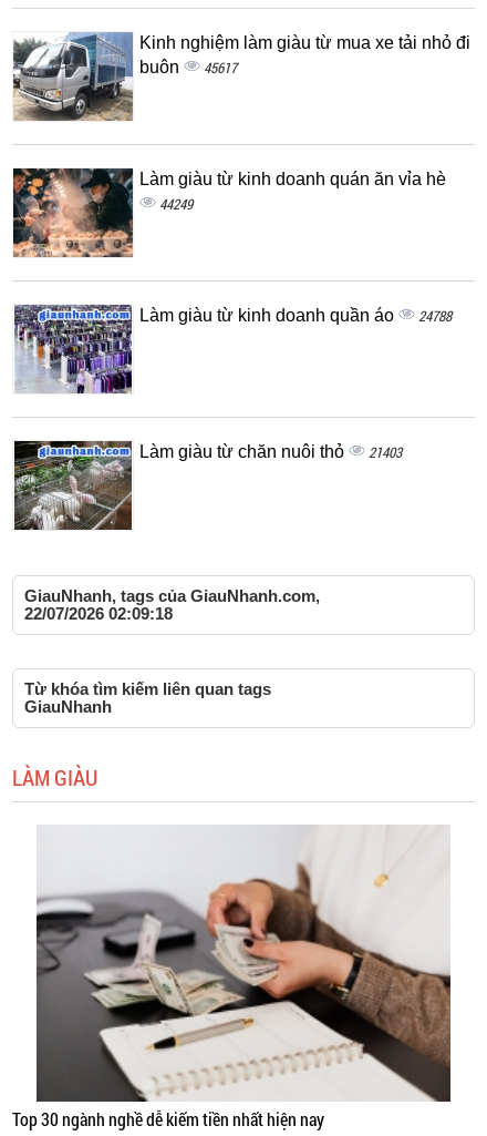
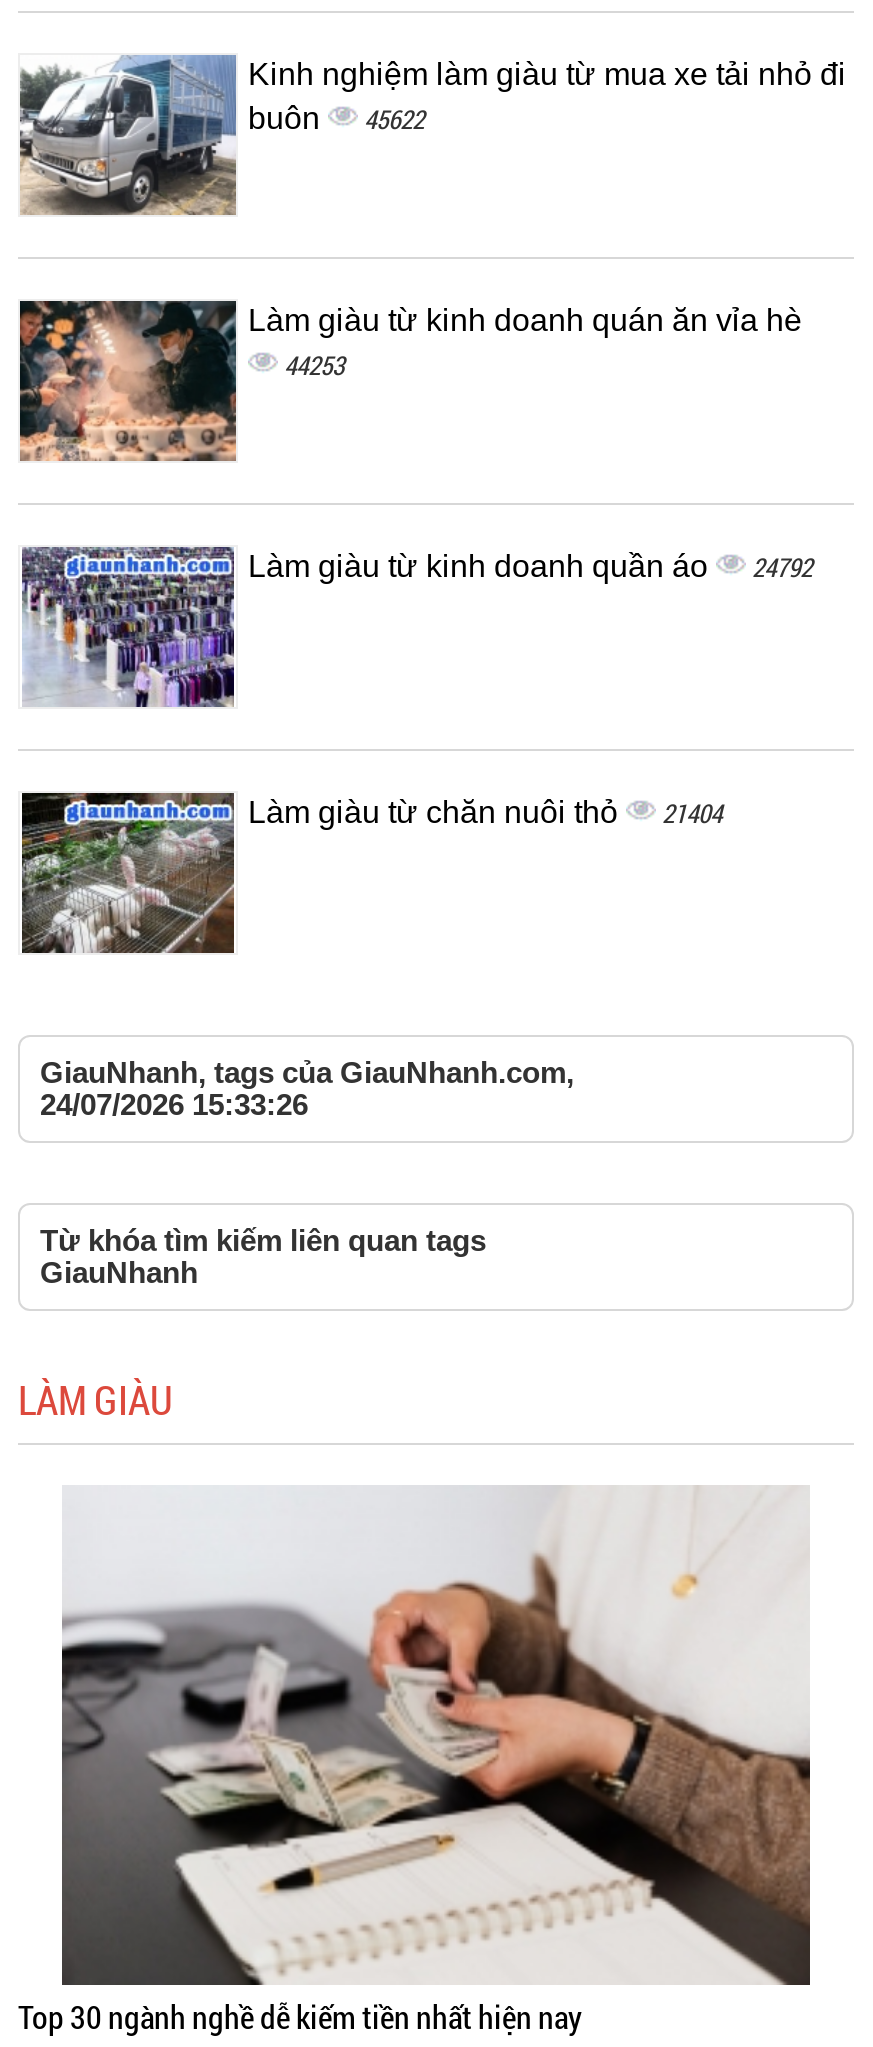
[139,58,237,78] buôn 45617 -> [248,101,424,137] buôn 45622
[159,194,193,214] 44249 -> [284,347,344,383] 44253
[139,306,452,326] Làm giàu từ kinh doanh quần áo 24788 -> [248,549,812,585] Làm giàu từ kinh doanh quần áo 24792
[139,442,402,462] Làm giàu từ chăn nuôi thỏ 21403 -> [248,795,722,831] Làm giàu từ chăn nuôi thỏ 21404
[24,604,173,623] 22/07/2026 02:09:18 -> [40,1087,308,1121] 24/07/2026 15:33:26

